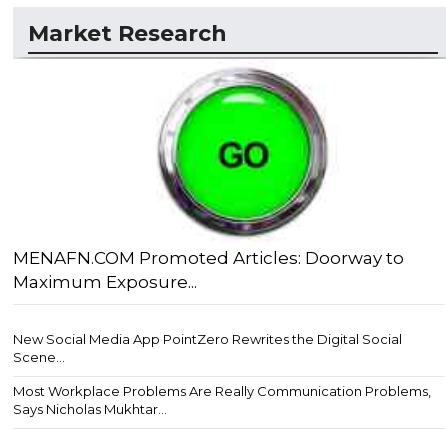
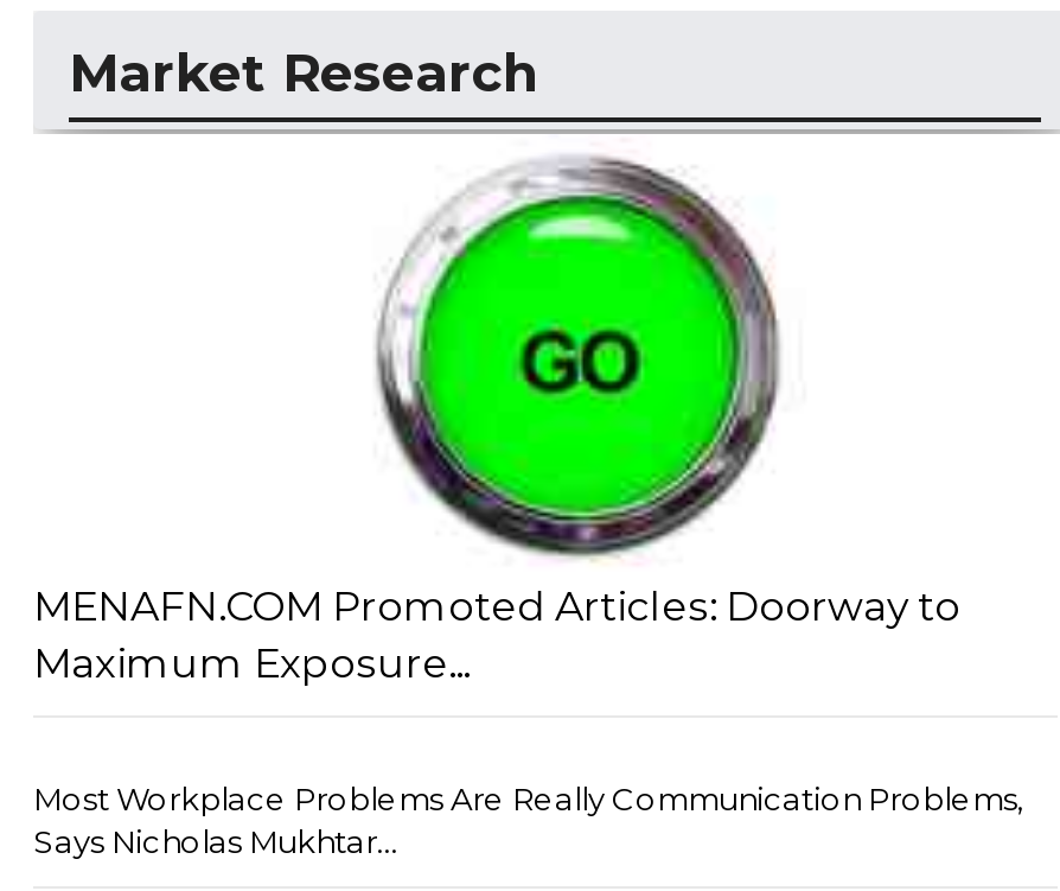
[13,331,402,365] New Social Media App PointZero Rewrites the Digital Social | Scene... -> none

